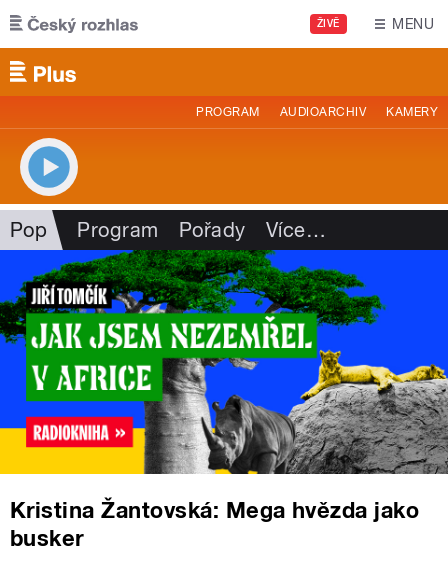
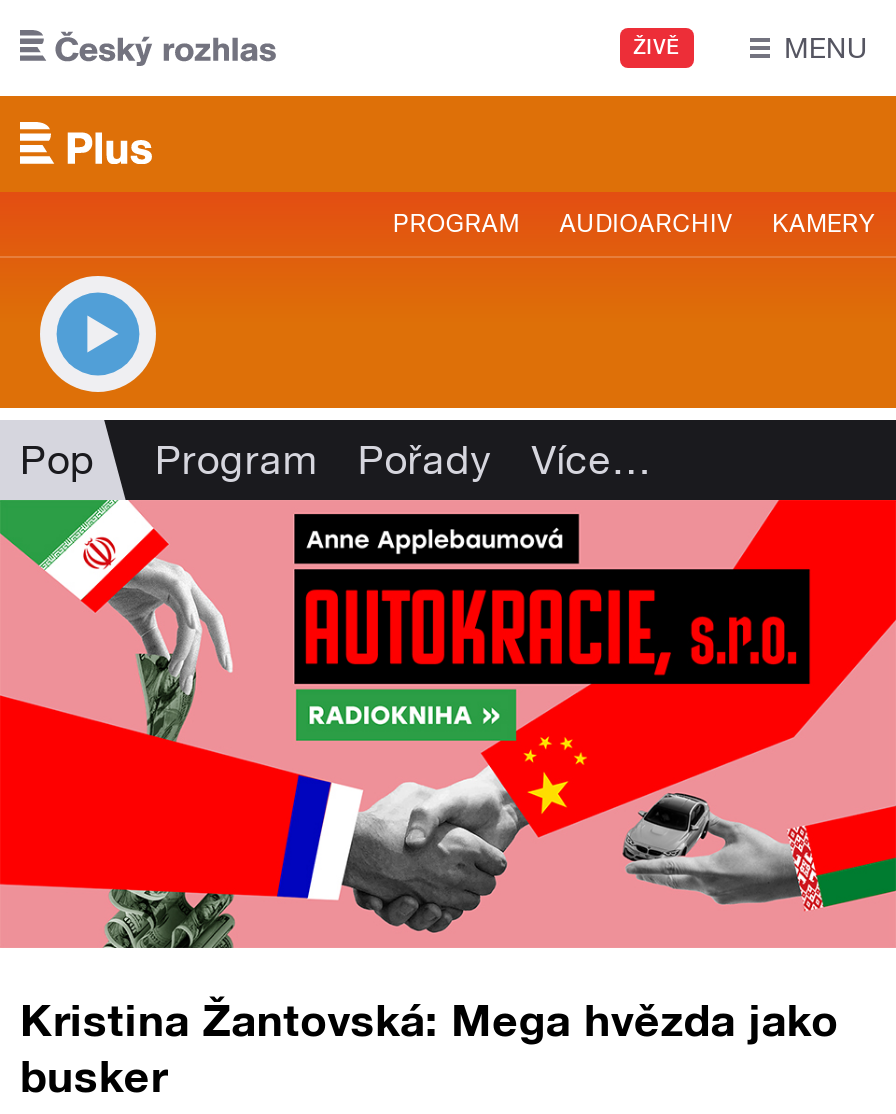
[3,249,445,475] [image] -> [6,498,890,950] [image]

